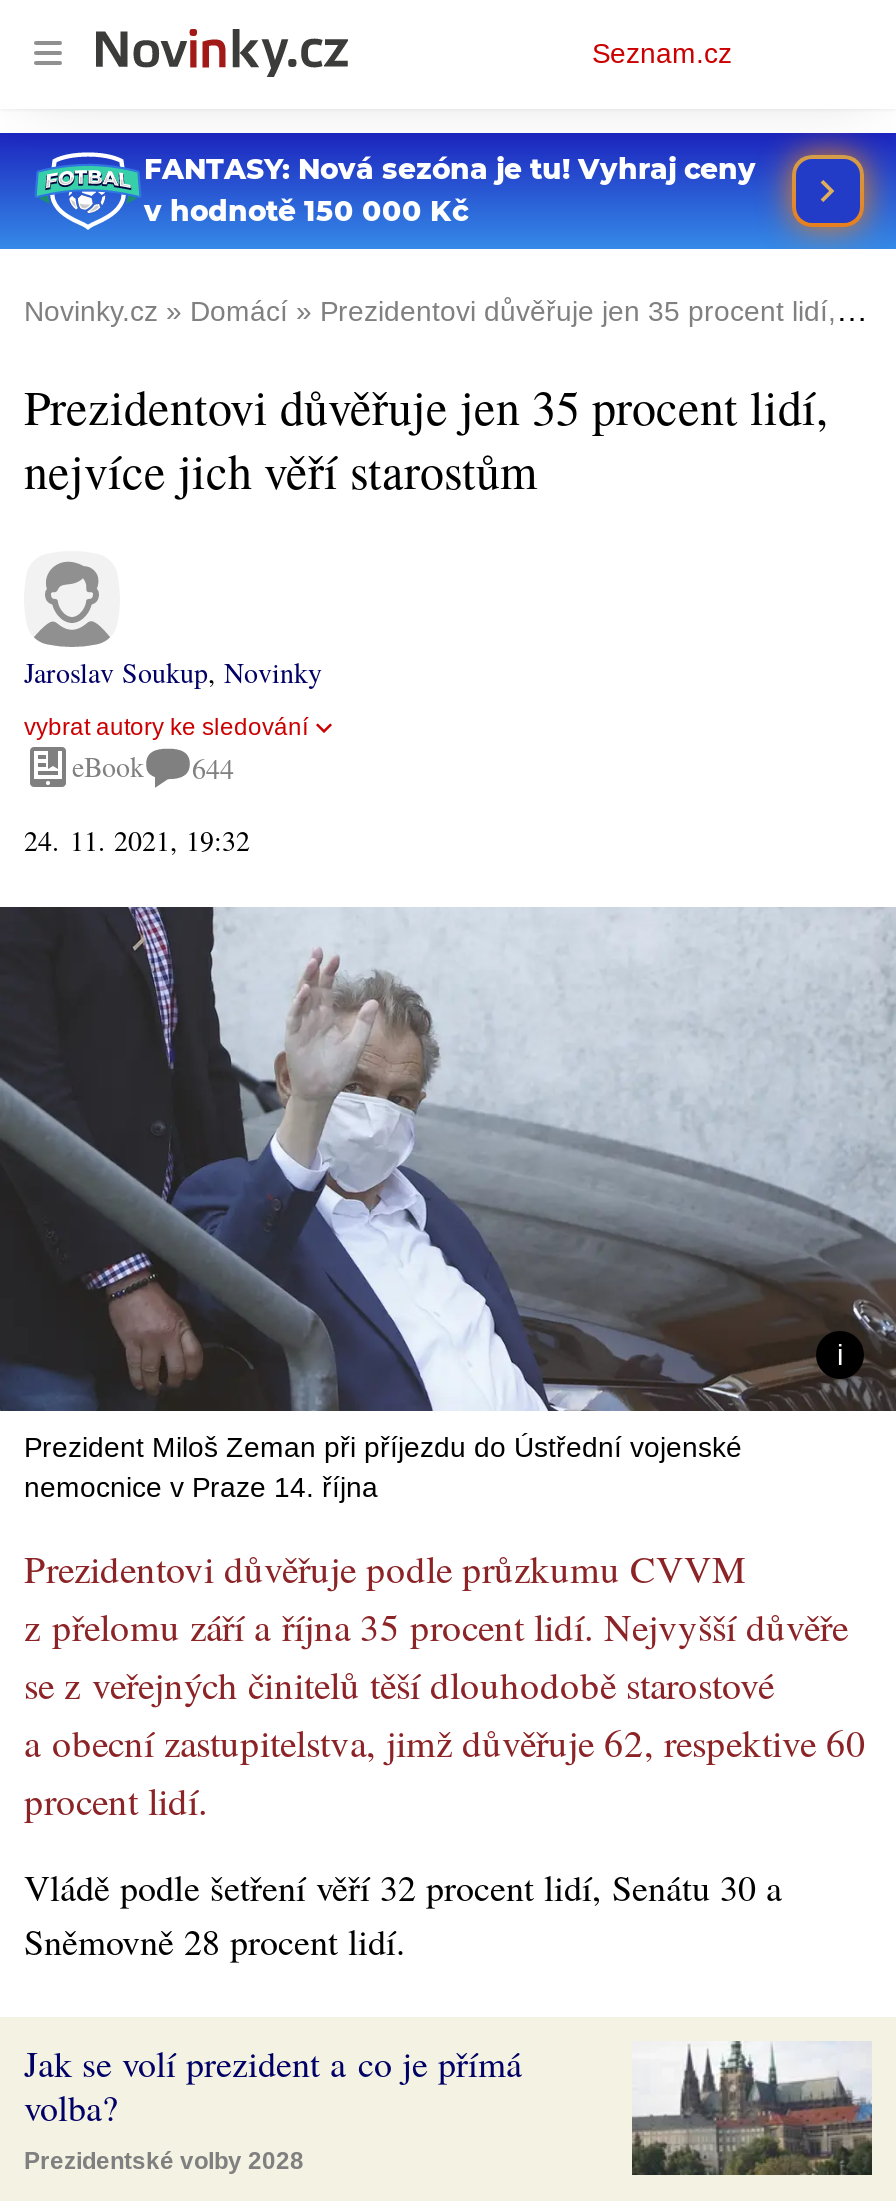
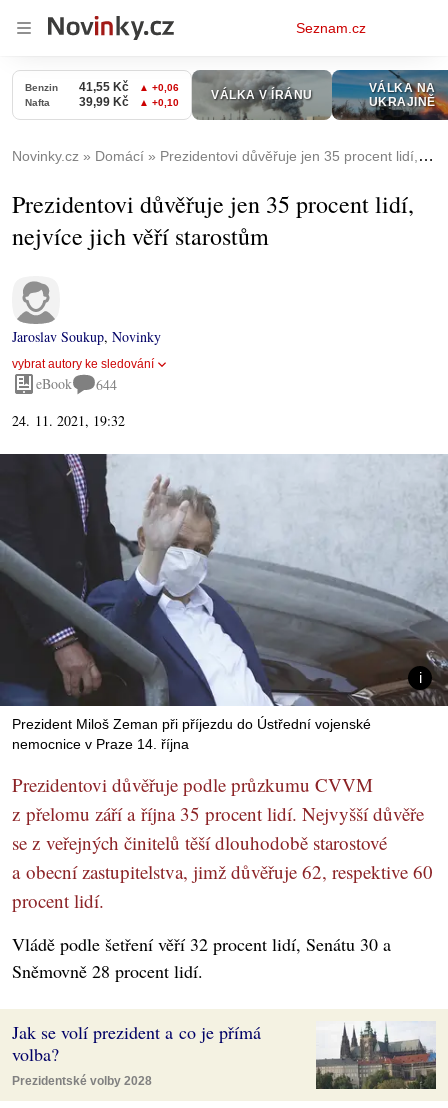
[6,131,890,251] [image] -> [3,68,445,125] [image]

